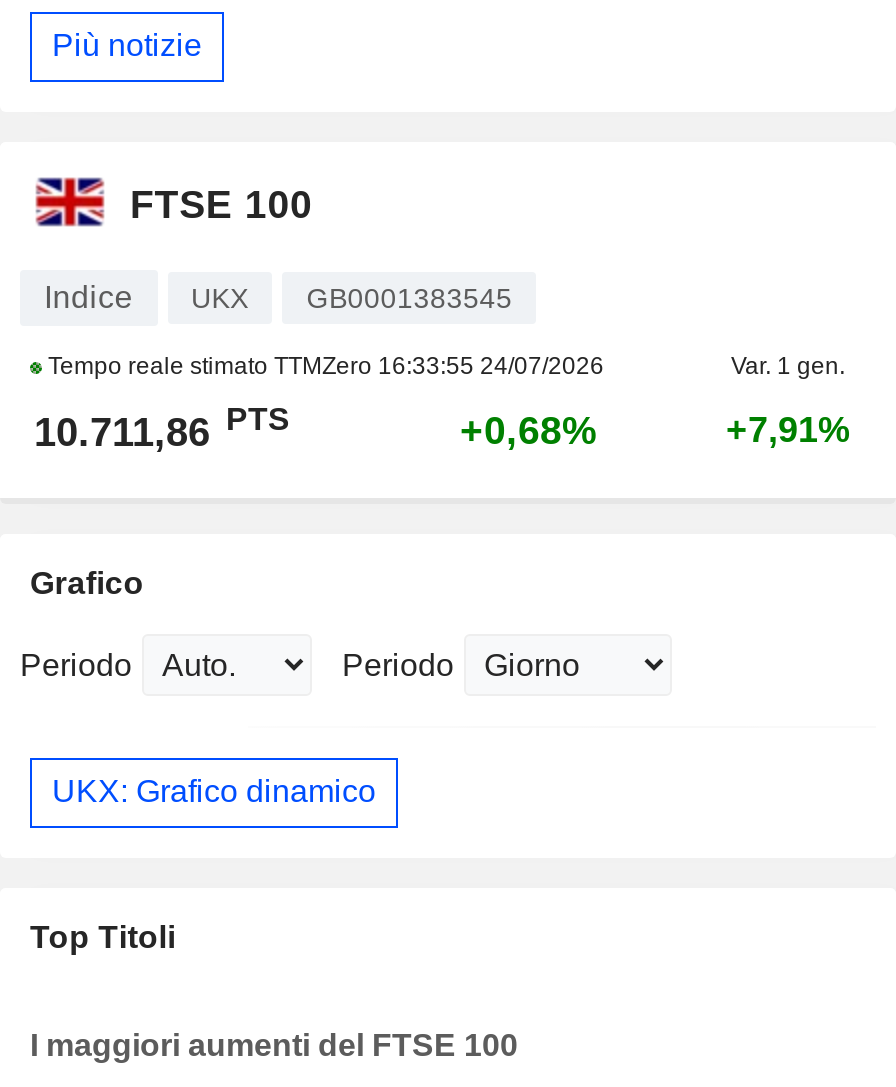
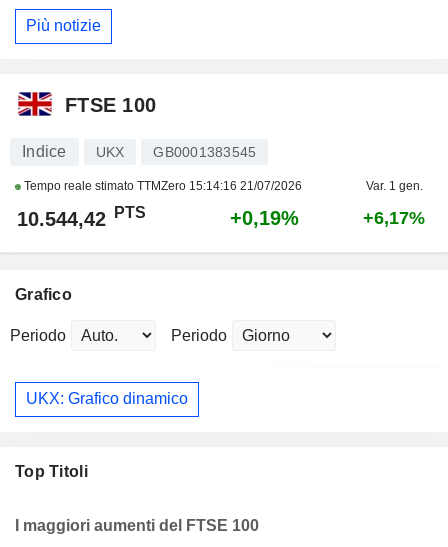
[42,352,604,380] Tempo reale stimato TTMZero 16:33:55 24/07/2026 -> [21,179,302,193] Tempo reale stimato TTMZero 15:14:16 21/07/2026
[34,403,290,454] 10.711,86 PTS -> [17,204,146,230] 10.544,42 PTS
[460,408,598,452] +0,68% -> [230,207,299,229] +0,19%
[726,410,850,450] +7,91% -> [363,208,425,228] +6,17%

